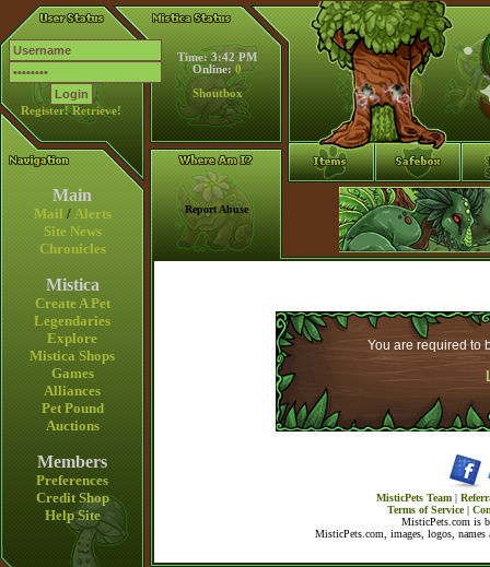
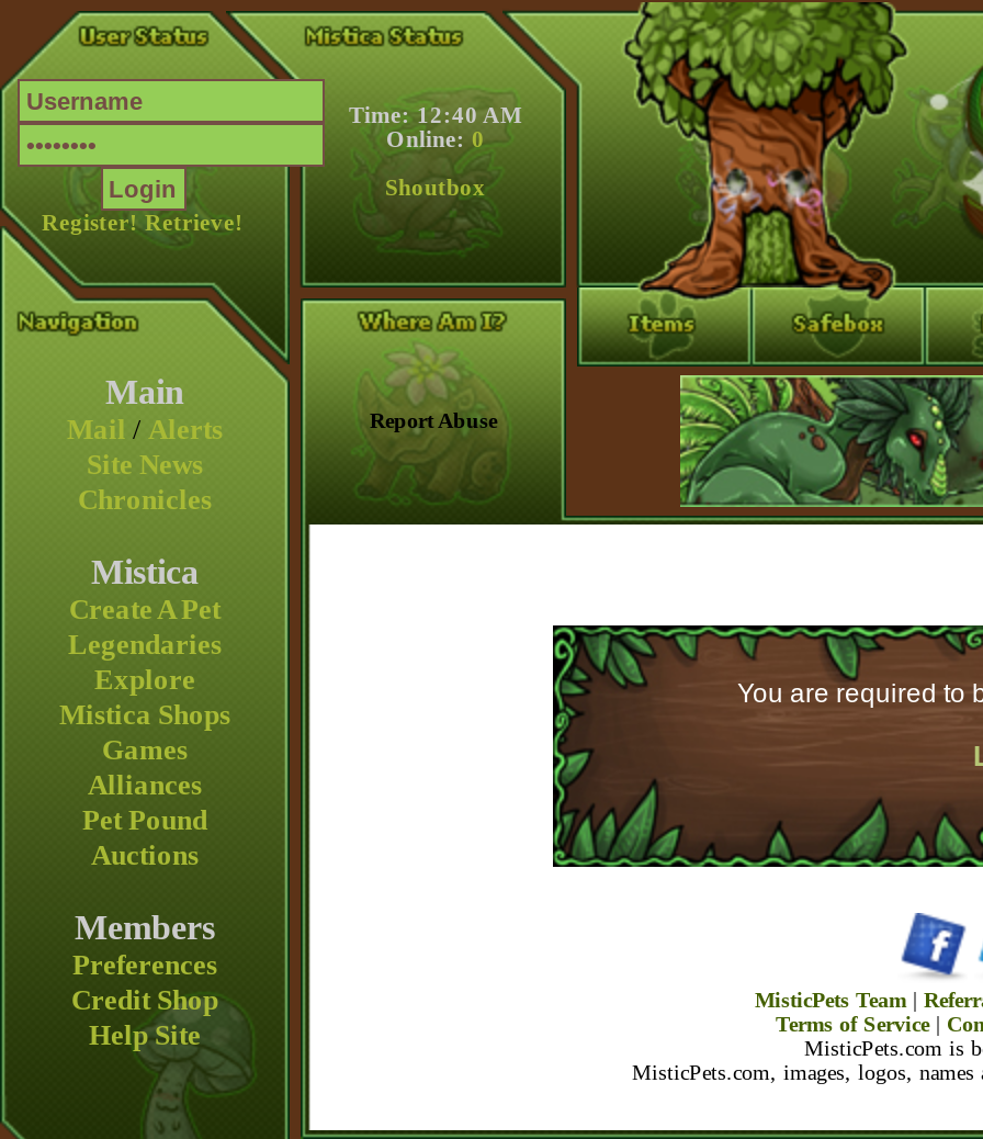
[177,51,257,63] Time: 3:42 PM -> [349,103,522,127] Time: 12:40 AM

